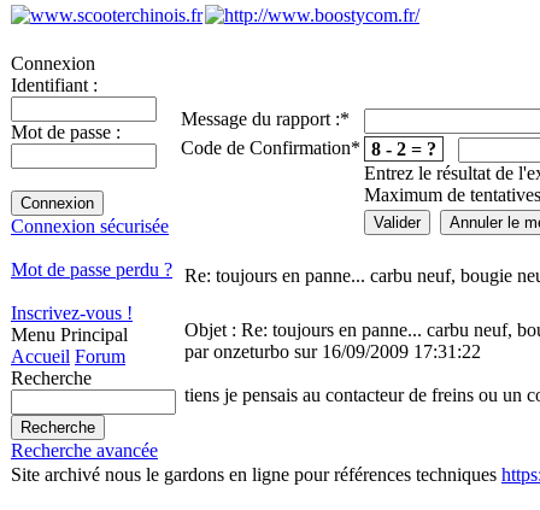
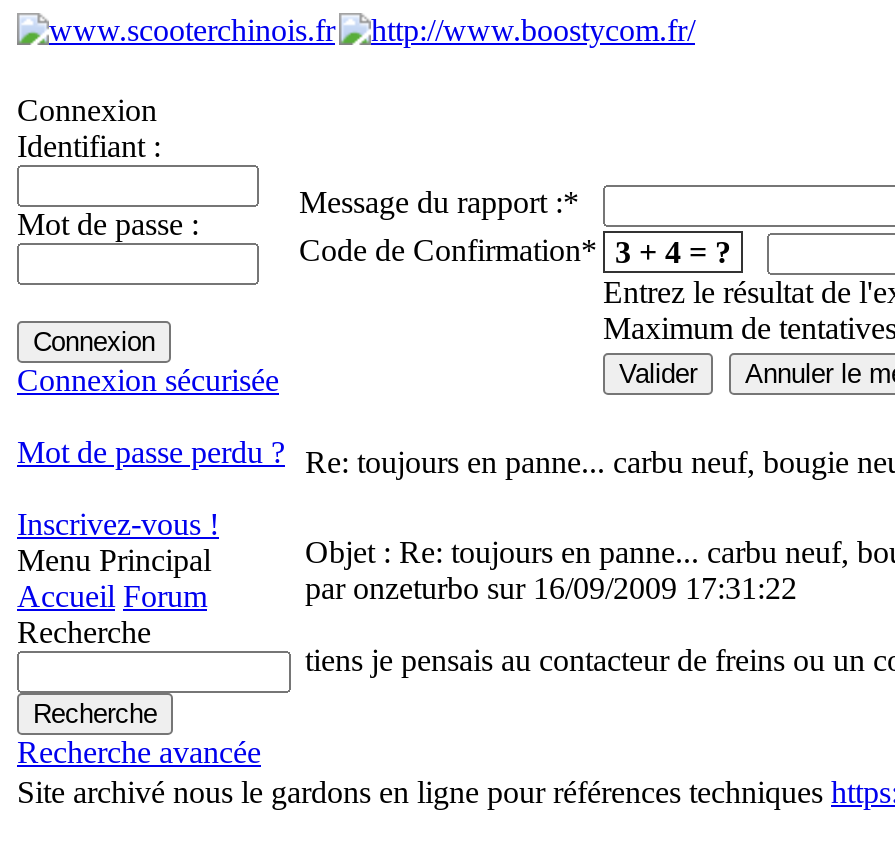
[181,137,436,159] Code de Confirmation* 8 - 2 = ? -> [299,233,731,269] Code de Confirmation* 3 + 4 = ?

